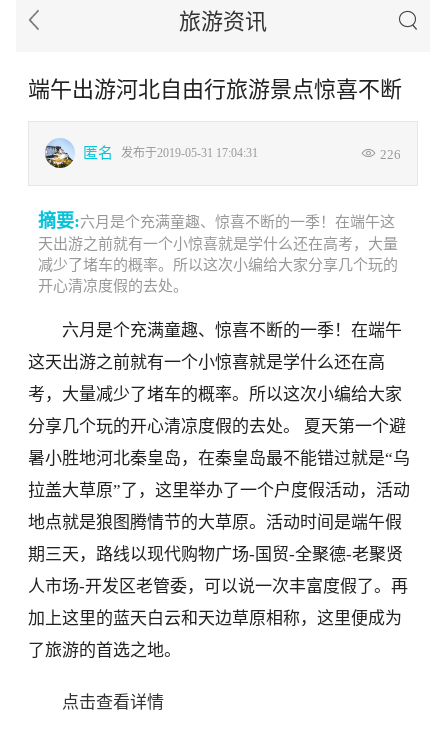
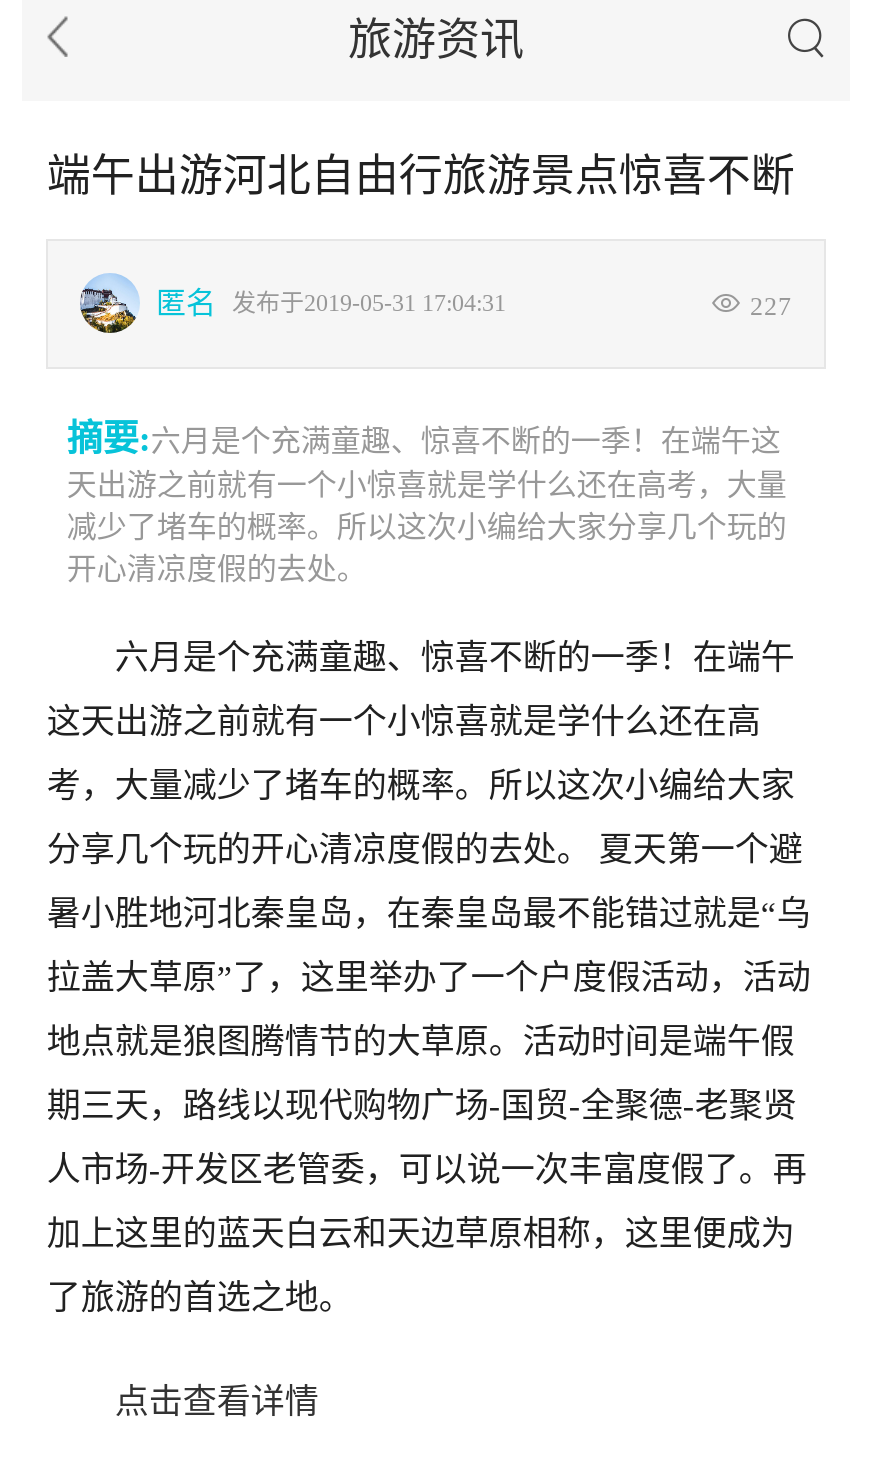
[380,147,401,162] 226 -> [750,290,792,320] 227

